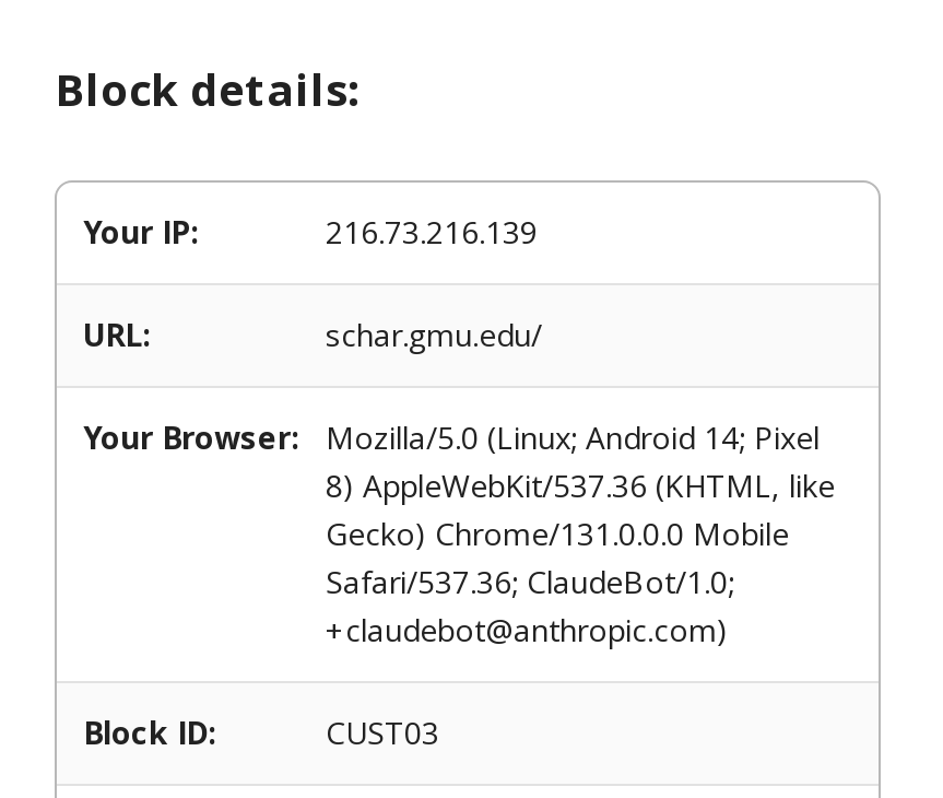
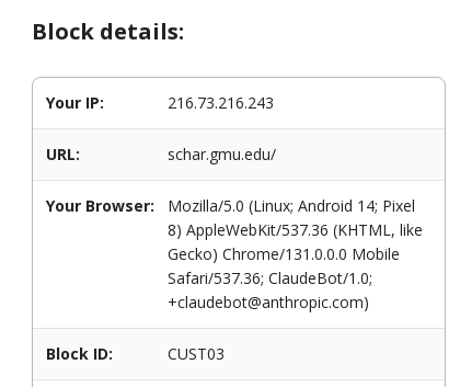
[326,211,538,253] 216.73.216.139 -> [168,92,274,113] 216.73.216.243

